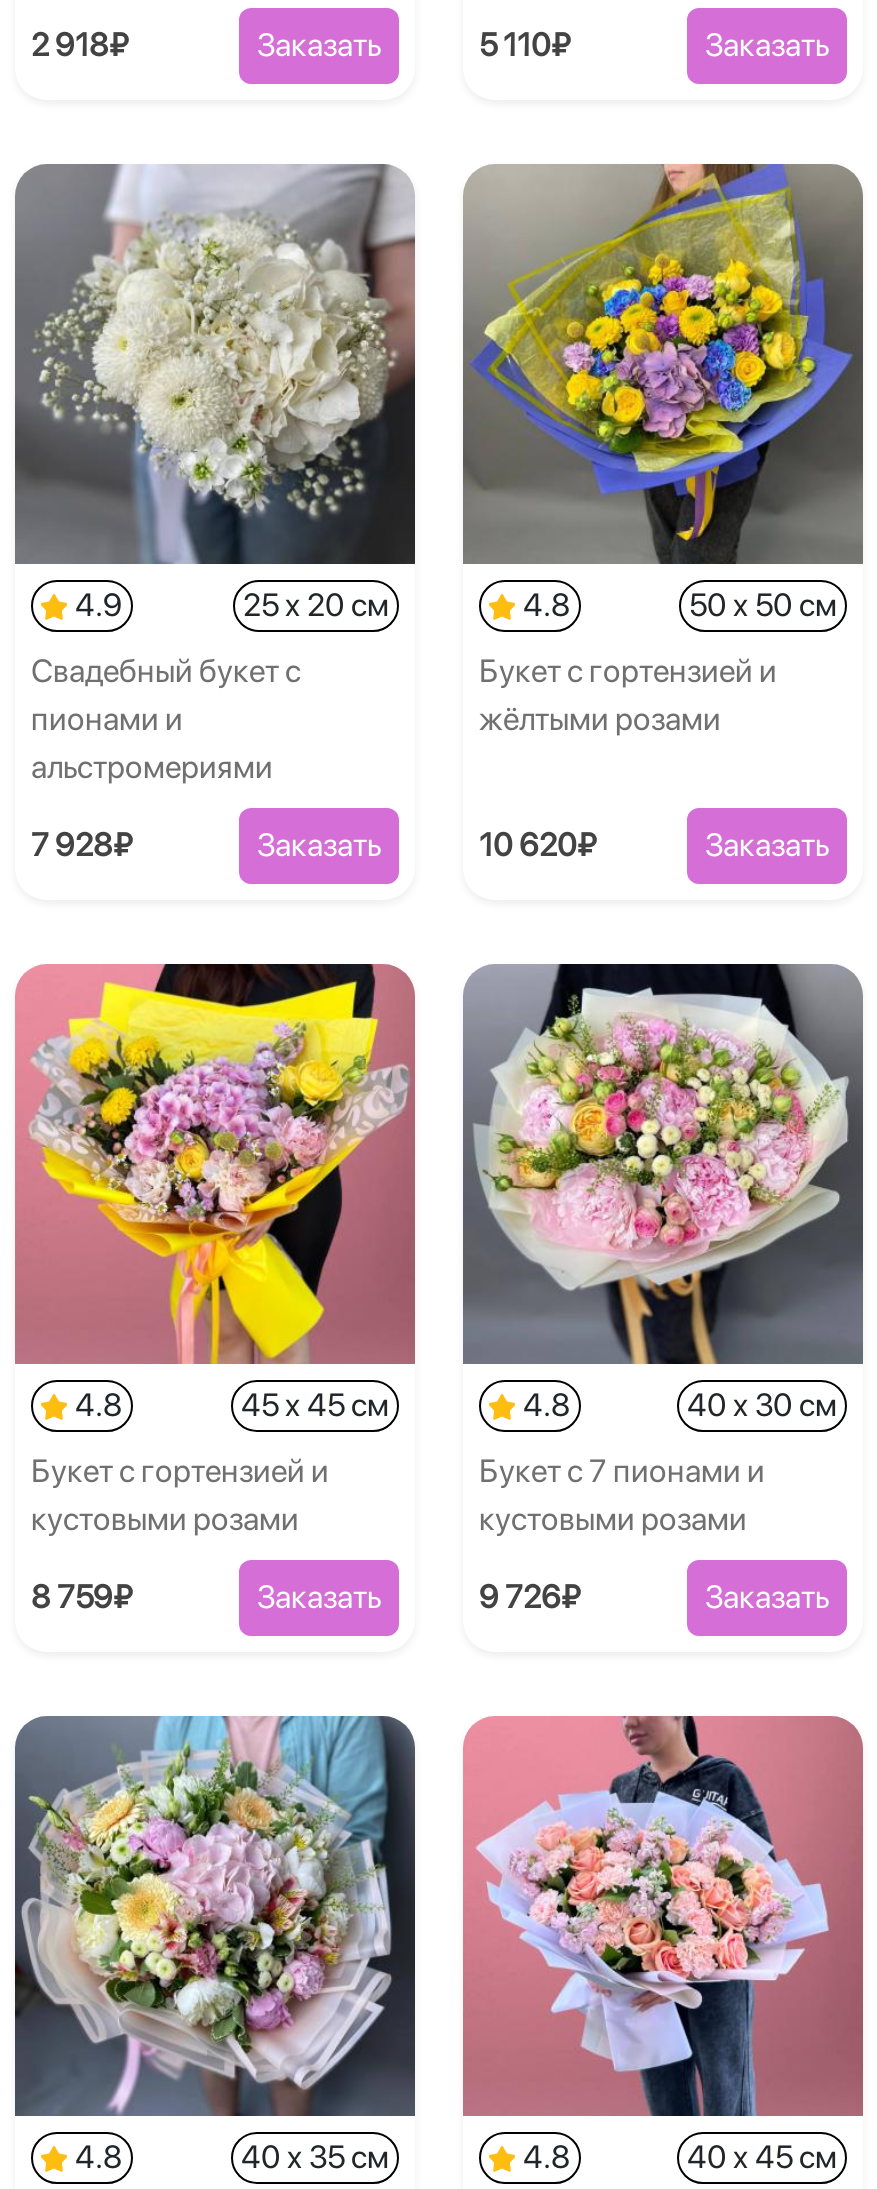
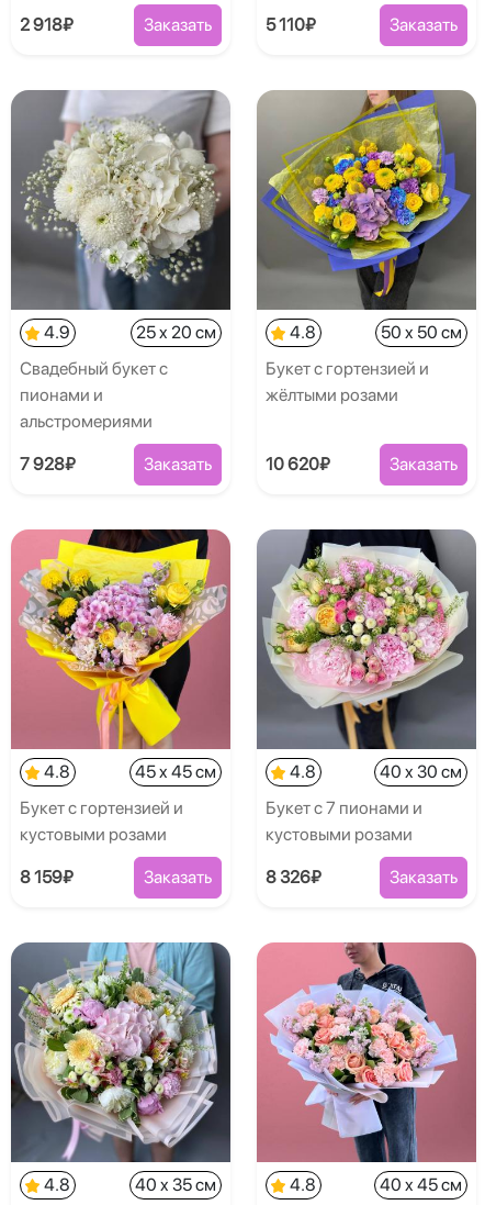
[31,1578,133,1616] 8 759₽ -> [20,867,74,888] 8 159₽
[479,1578,581,1616] 9 726₽ -> [266,867,322,888] 8 326₽

